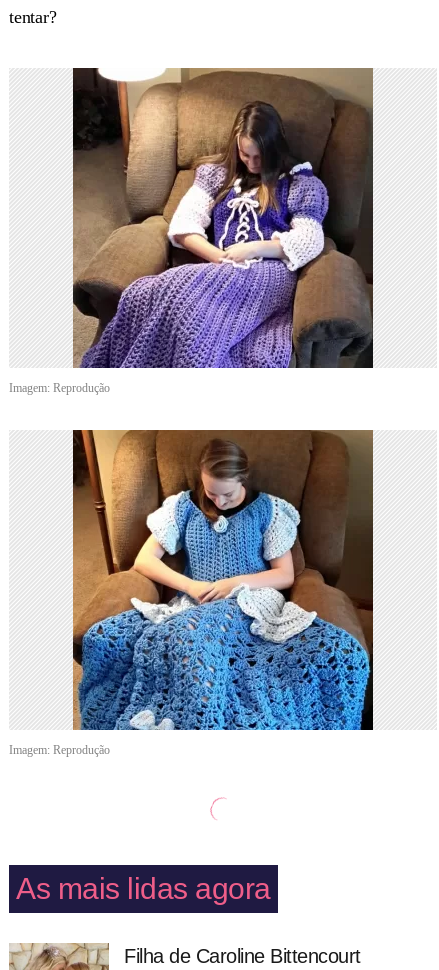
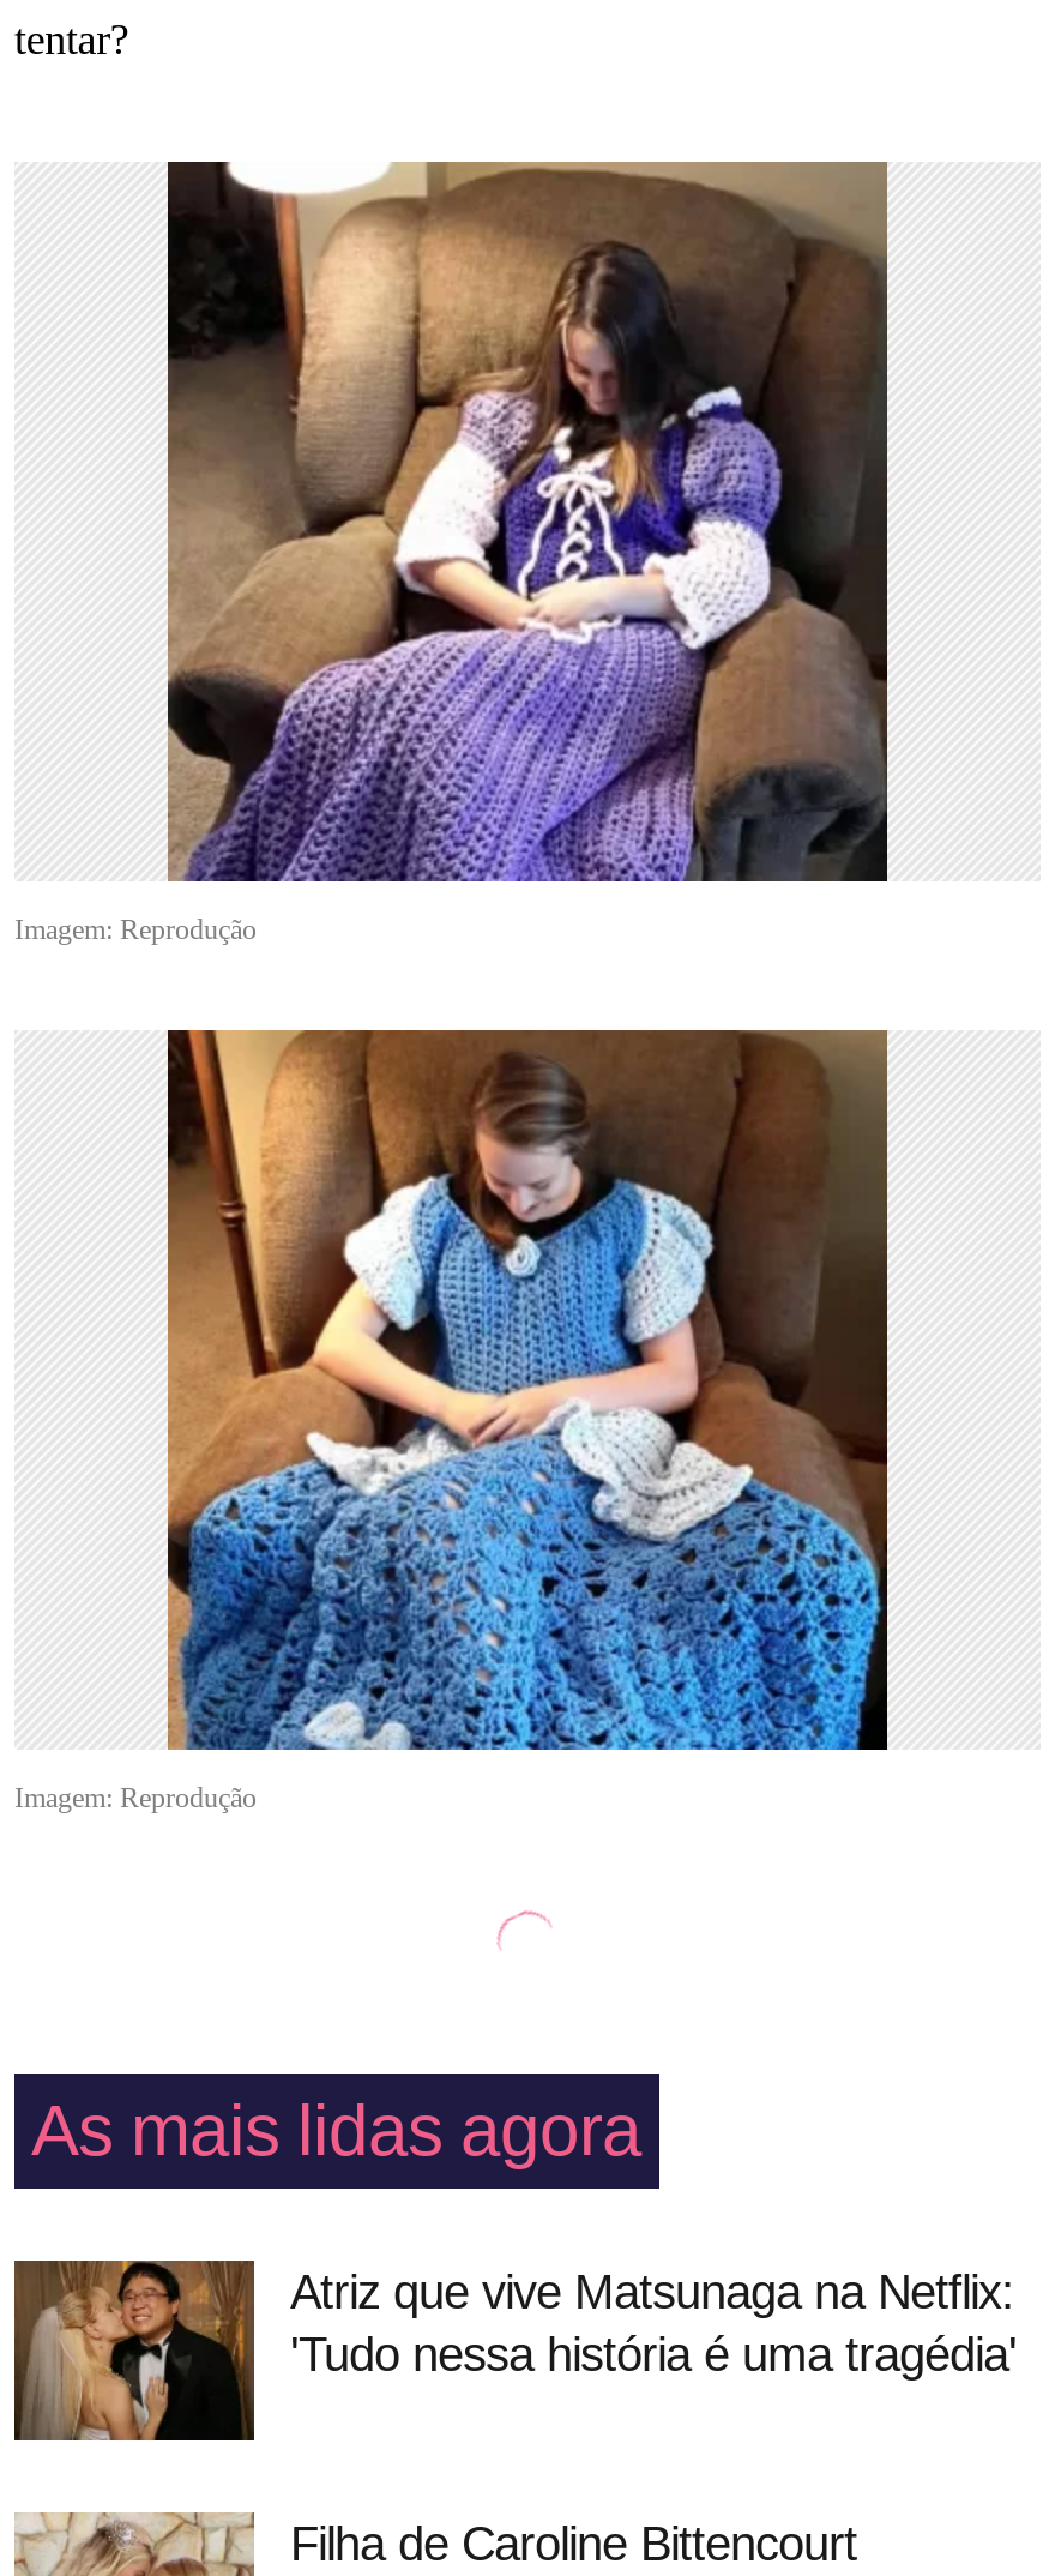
none -> [14,2258,1017,2443] [image] | Atriz que vive Matsunaga na Netflix: | 'Tudo nessa história é uma tragédia'

